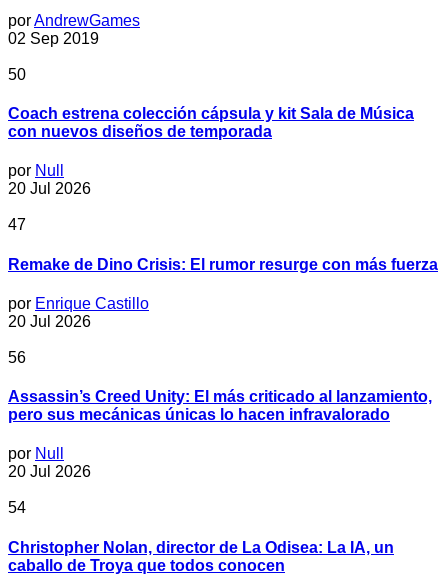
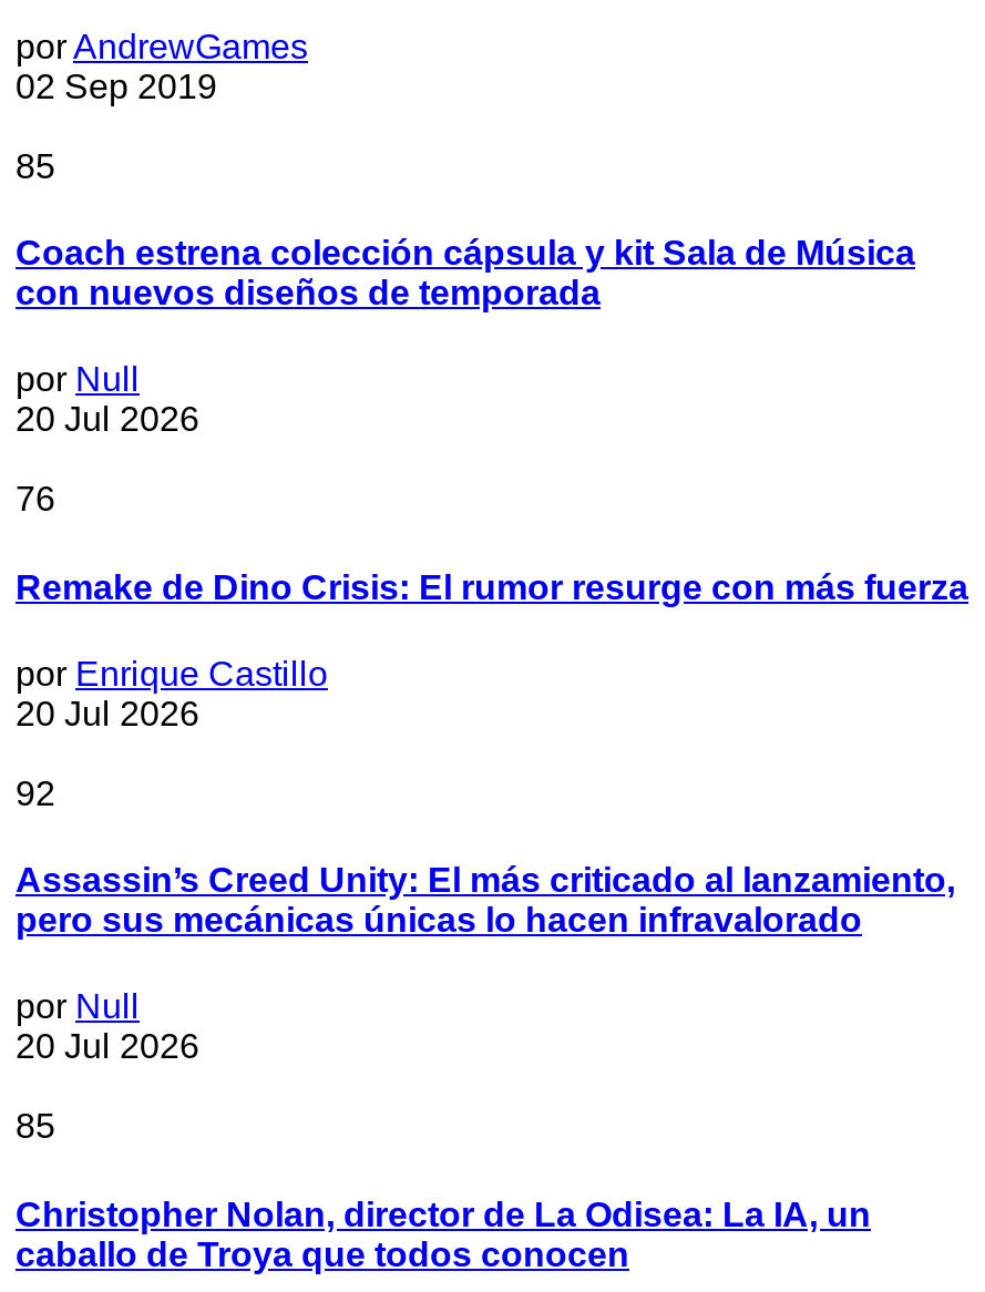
[8,66,26,83] 50 -> [16,147,55,185] 85
[8,216,26,233] 47 -> [16,480,55,518] 76
[8,349,26,366] 56 -> [16,774,55,812] 92
[8,499,26,516] 54 -> [16,1108,55,1146] 85

